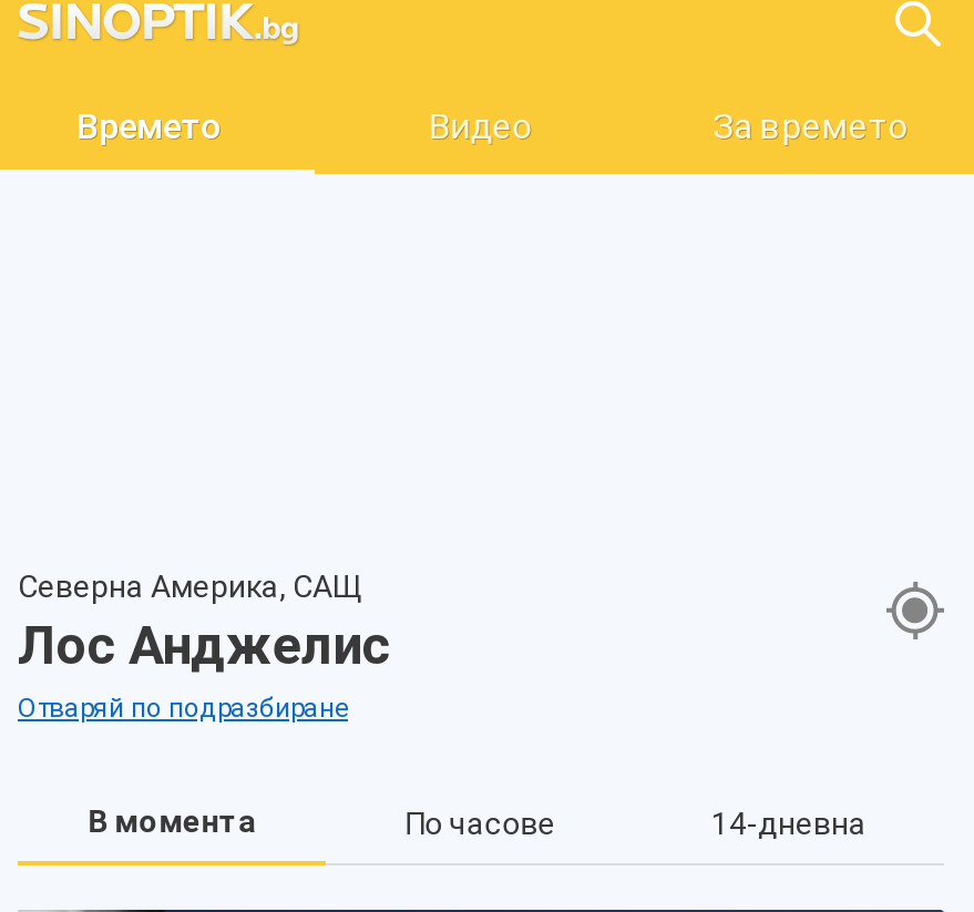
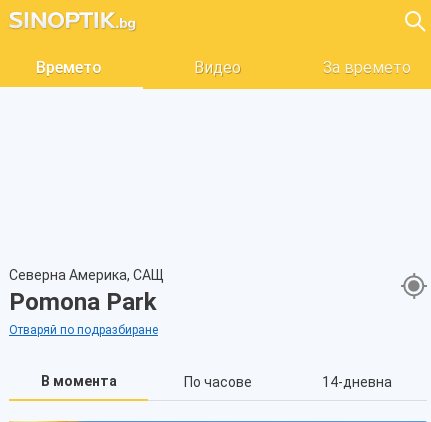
[18,615,390,677] Лос Анджелис -> [9,288,157,316] Pomona Park

